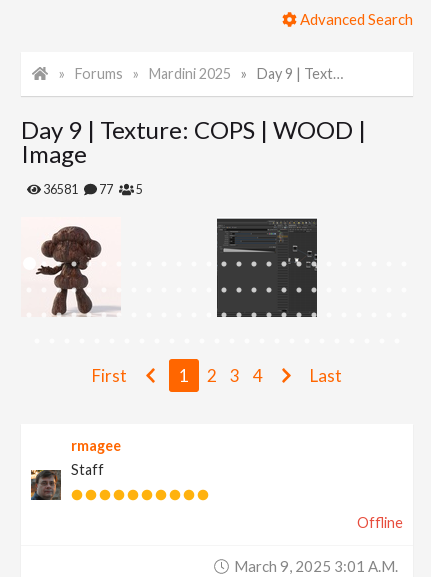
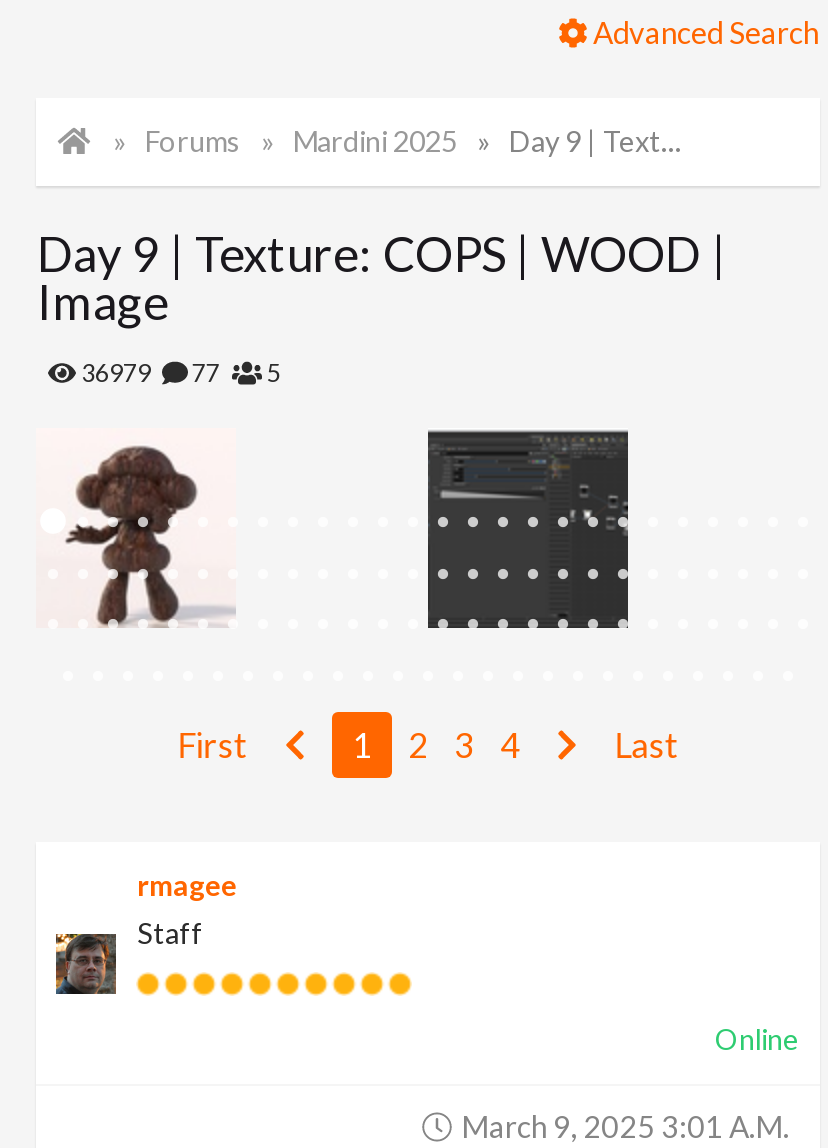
[41,182,84,197] 36581 -> [77,358,163,388] 36979
[356,514,402,531] Offline -> [715,1022,799,1056] Online

